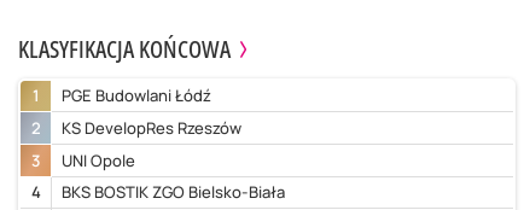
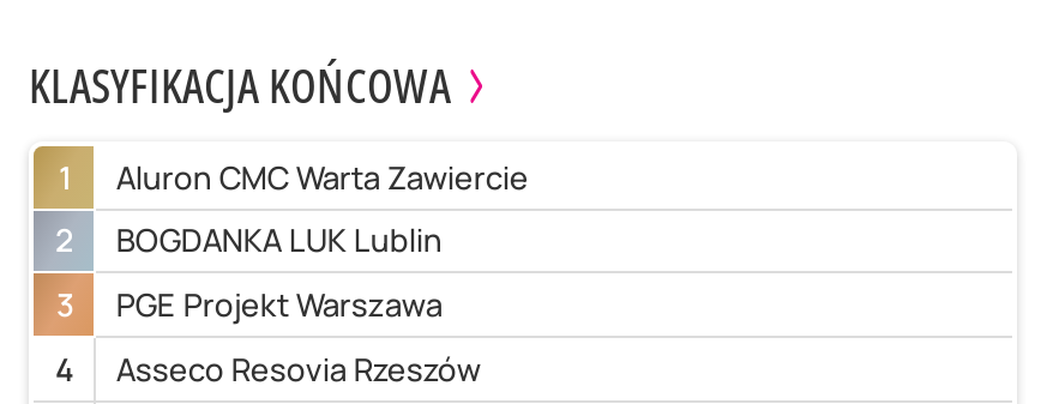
[62,85,212,107] PGE Budowlani Łódź -> [116,156,528,199] Aluron CMC Warta Zawiercie
[62,117,242,139] KS DevelopRes Rzeszów -> [116,220,442,263] BOGDANKA LUK Lublin
[62,149,136,171] UNI Opole -> [116,283,442,327] PGE Projekt Warszawa
[62,182,285,203] BKS BOSTIK ZGO Bielsko-Biała -> [116,347,480,391] Asseco Resovia Rzeszów

